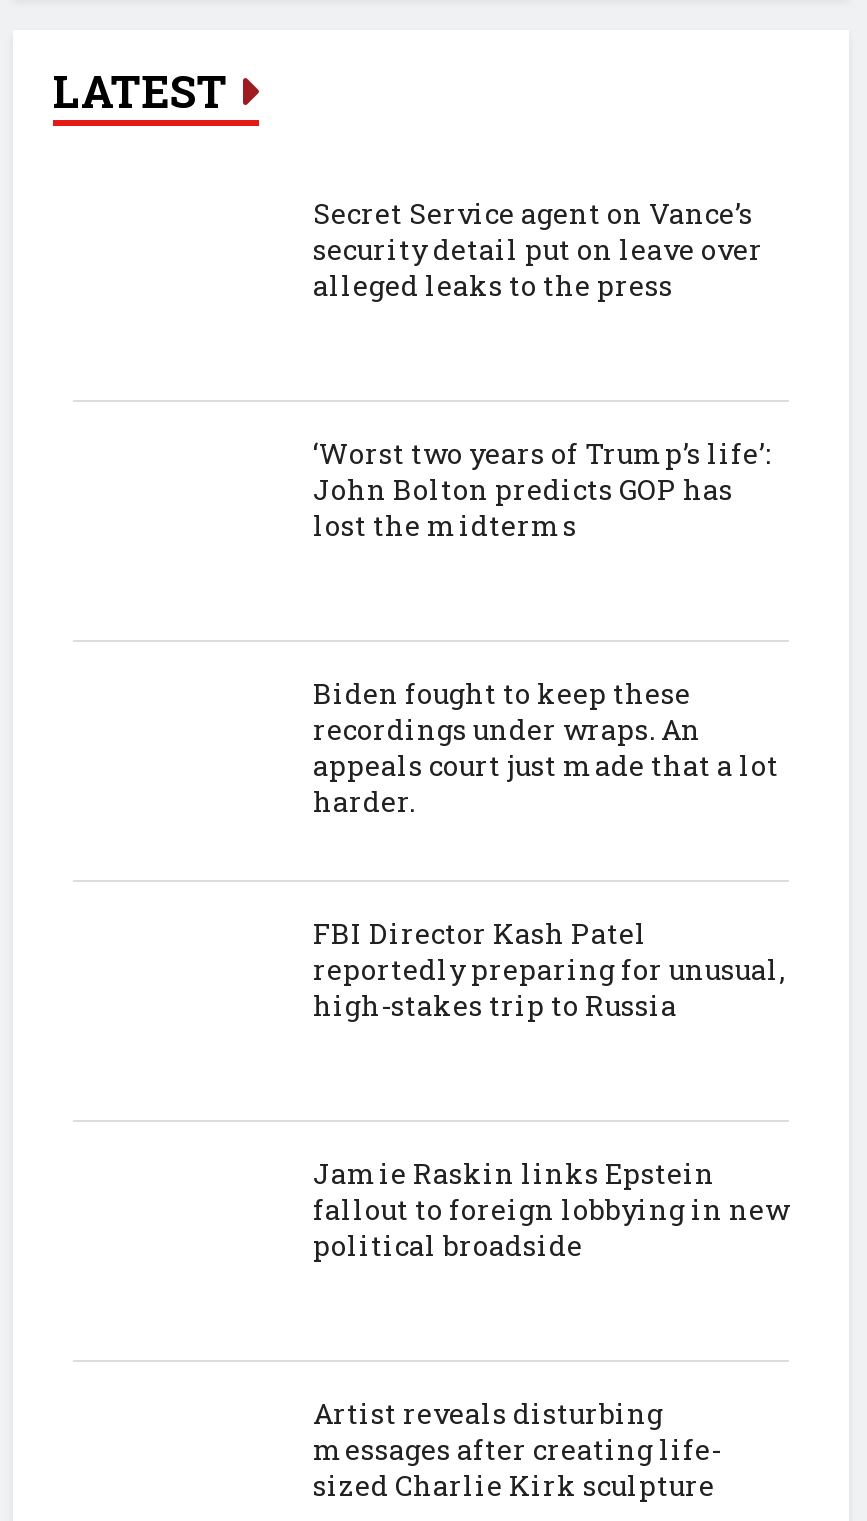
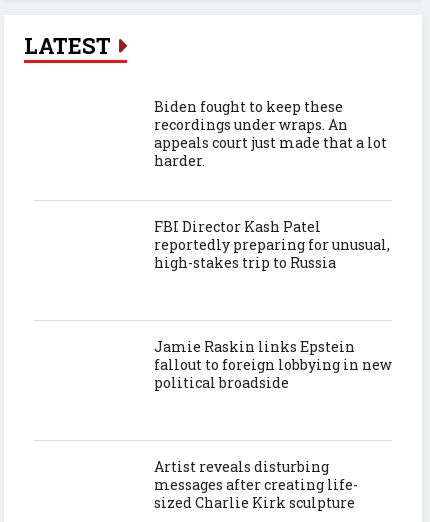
[313,194,763,304] Secret Service agent on Vance’s | security detail put on leave over | alleged leaks to the press -> none
[313,434,771,544] ‘Worst two years of Trump’s life’: | John Bolton predicts GOP has | lost the midterms -> none

